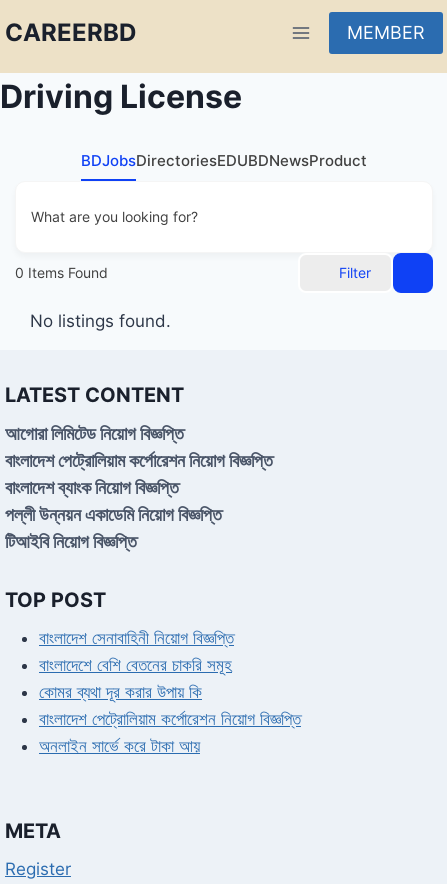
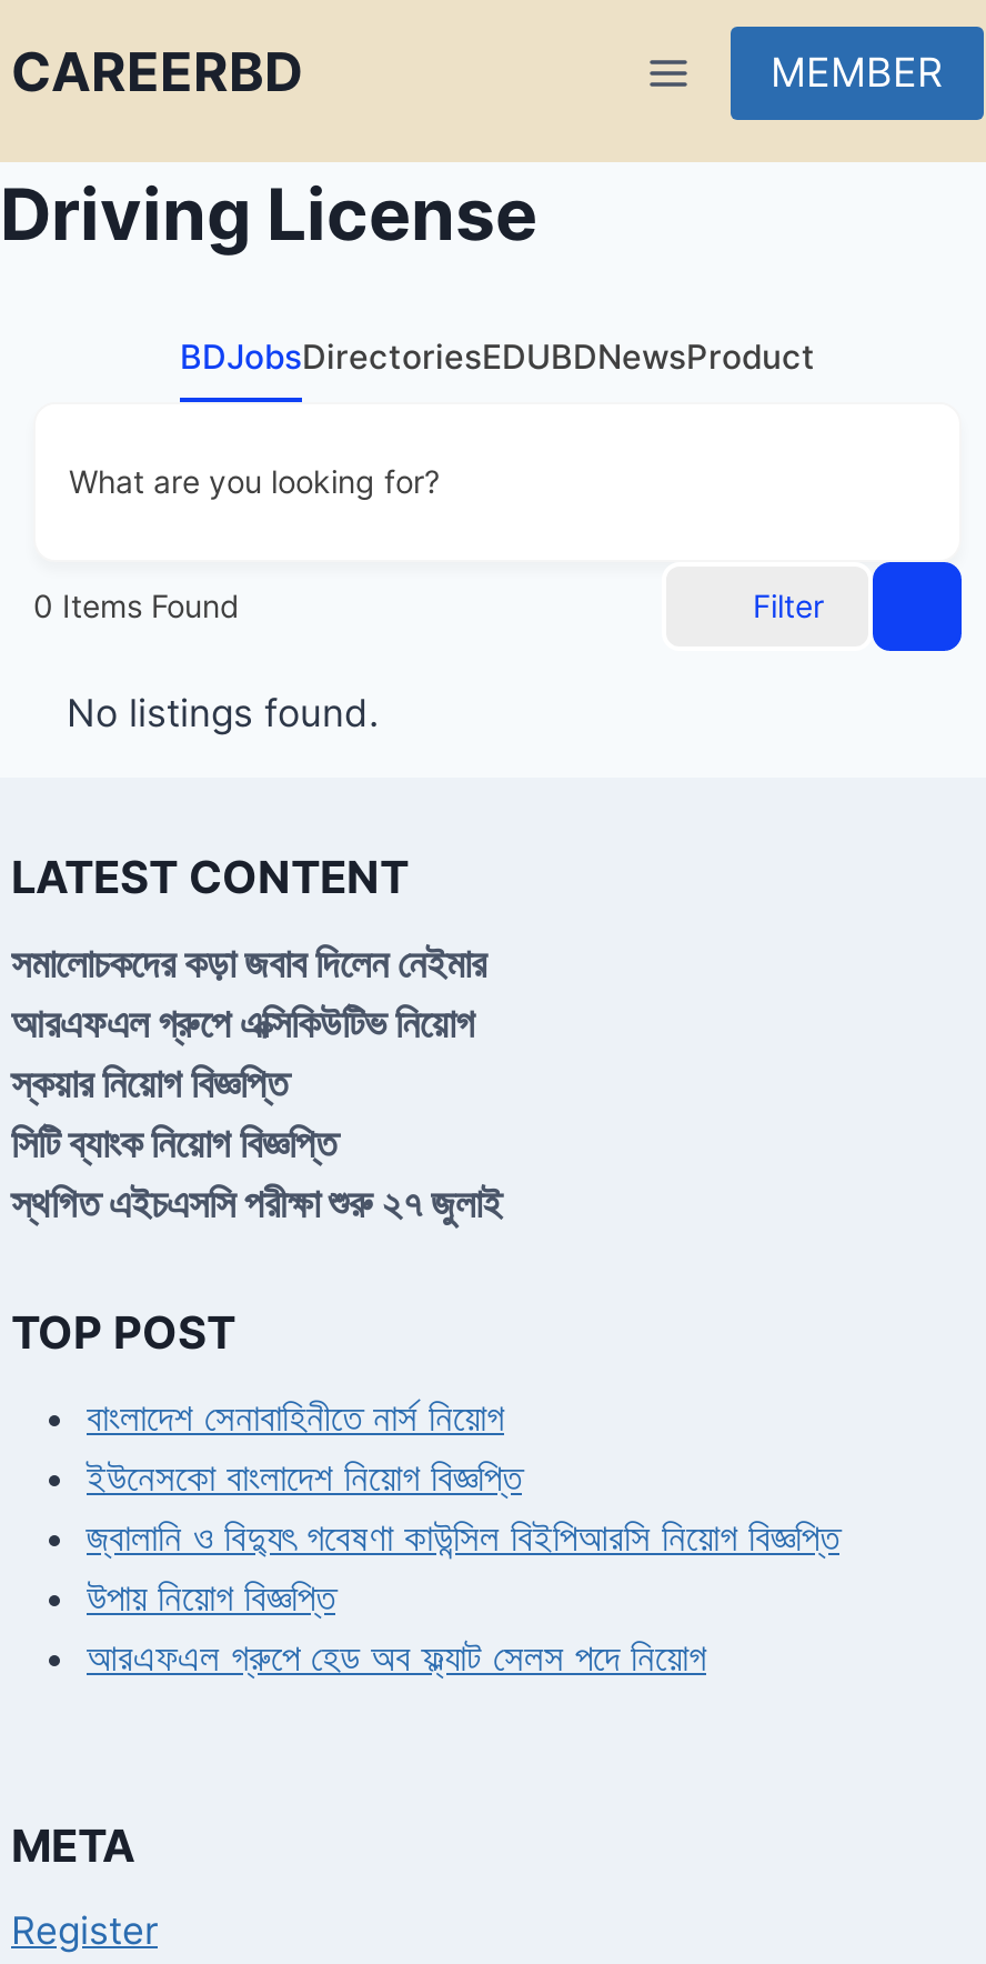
[5,423,273,552] আগোরা লিমিটেড নিয়োগ বিজ্ঞপ্তি | বাংলাদেশ পেট্রোলিয়াম কর্পোরেশন নিয়োগ বিজ্ঞপ্তি | বাংলাদেশ ব্যাংক নিয়োগ বিজ্ঞপ্তি | পল্লী উন্নয়ন একাডেমি নিয়োগ বিজ্ঞপ্তি | টিআইবি নিয়োগ বিজ্ঞপ্তি -> [11,940,502,1227] সমালোচকদের কড়া জবাব দিলেন নেইমার | আরএফএল গ্রুপে এক্সিকিউটিভ নিয়োগ | স্কয়ার নিয়োগ বিজ্ঞপ্তি | সিটি ব্যাংক নিয়োগ বিজ্ঞপ্তি | স্থগিত এইচএসসি পরীক্ষা শুরু ২৭ জুলাই
[39,628,301,756] বাংলাদেশ সেনাবাহিনী নিয়োগ বিজ্ঞপ্তি | বাংলাদেশে বেশি বেতনের চাকরি সমূহ | কোমর ব্যথা দূর করার উপায় কি | বাংলাদেশ পেট্রোলিয়াম কর্পোরেশন নিয়োগ বিজ্ঞপ্তি | অনলাইন সার্ভে করে টাকা আয় -> [87,1396,839,1680] বাংলাদেশ সেনাবাহিনীতে নার্স নিয়োগ | ইউনেসকো বাংলাদেশ নিয়োগ বিজ্ঞপ্তি | জ্বালানি ও বিদ্যুৎ গবেষণা কাউন্সিল বিইপিআরসি নিয়োগ বিজ্ঞপ্তি | উপায় নিয়োগ বিজ্ঞপ্তি | আরএফএল গ্রুপে হেড অব ফ্ল্যাট সেলস পদে নিয়োগ

